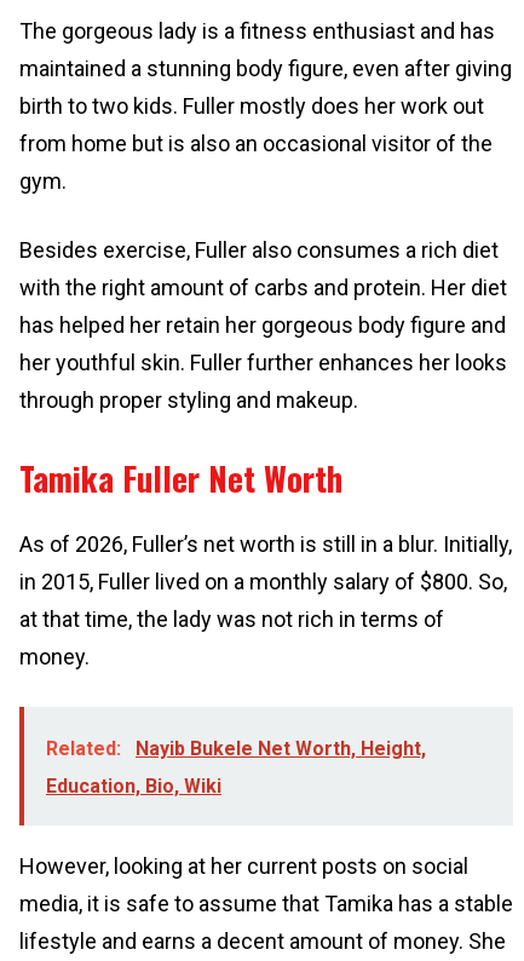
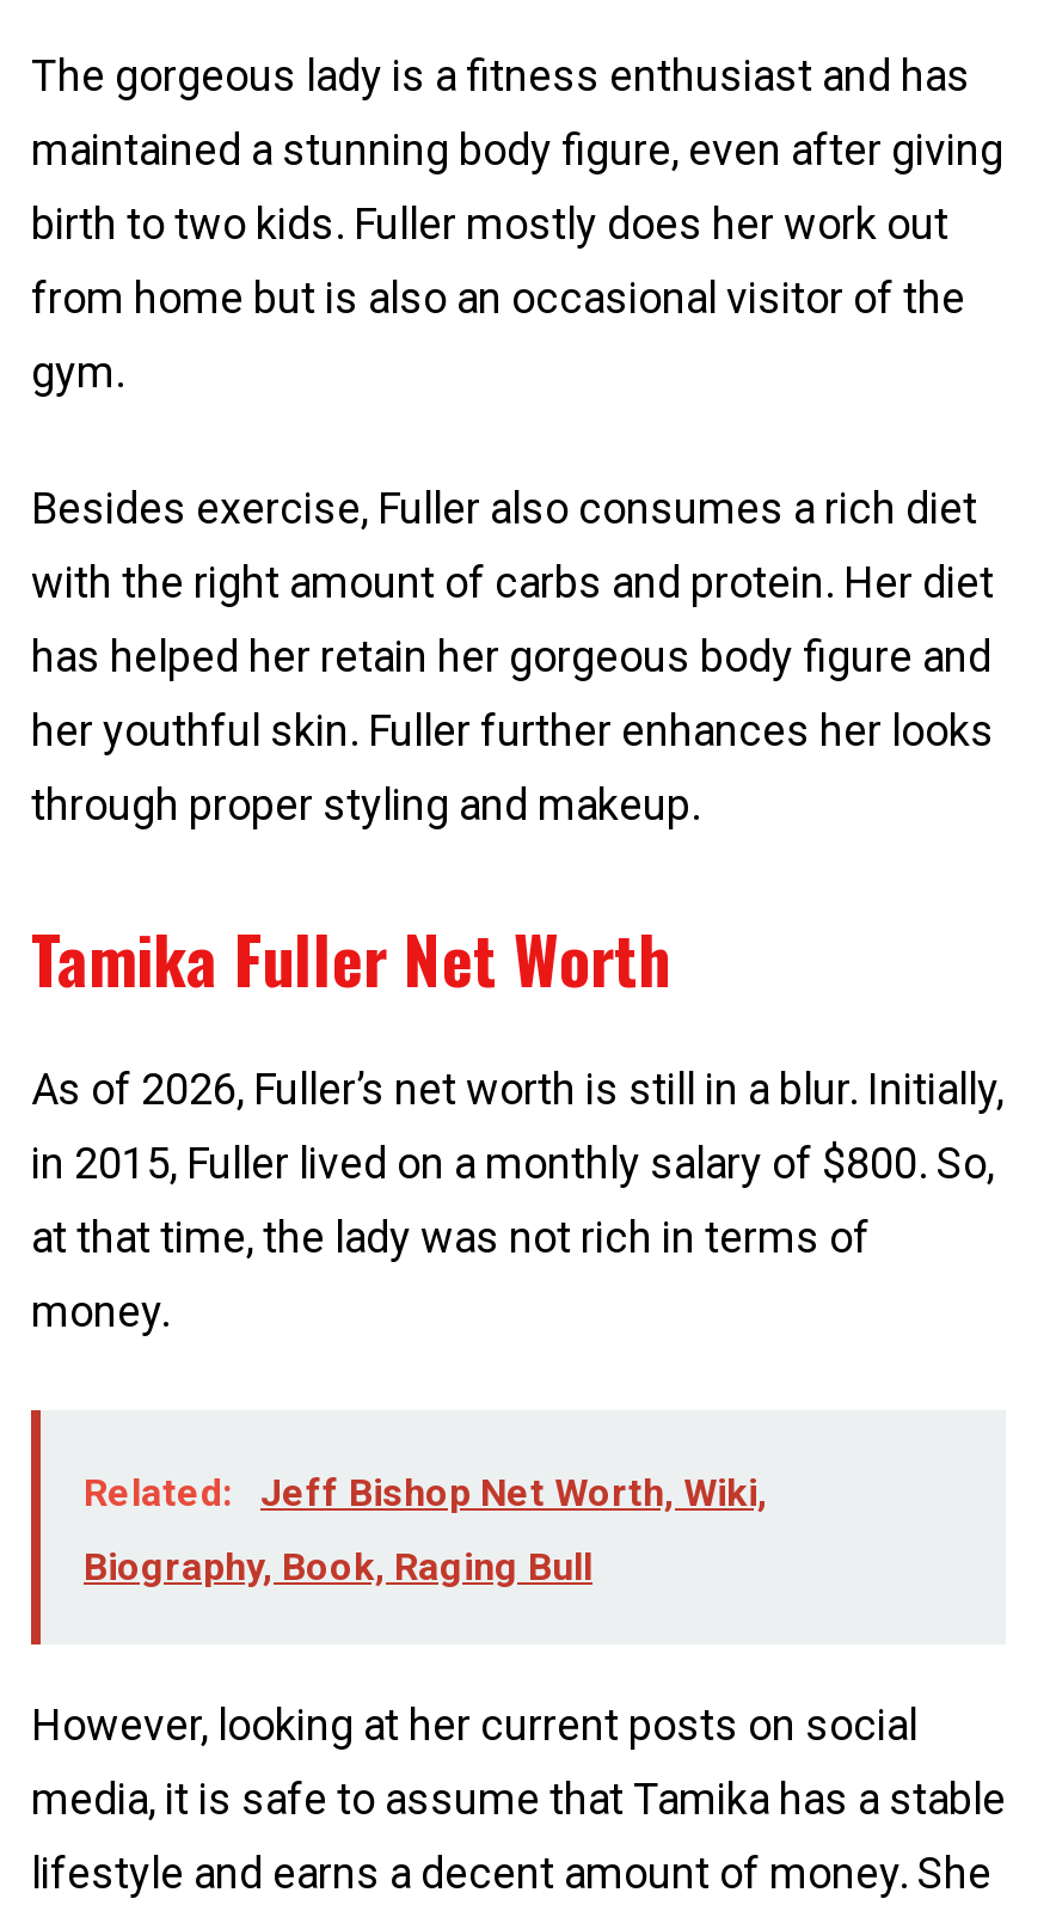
[46,737,426,760] Related: Nayib Bukele Net Worth, Height, -> [84,1470,767,1515] Related: Jeff Bishop Net Worth, Wiki,
[46,774,221,797] Education, Bio, Wiki -> [84,1544,592,1589] Biography, Book, Raging Bull

